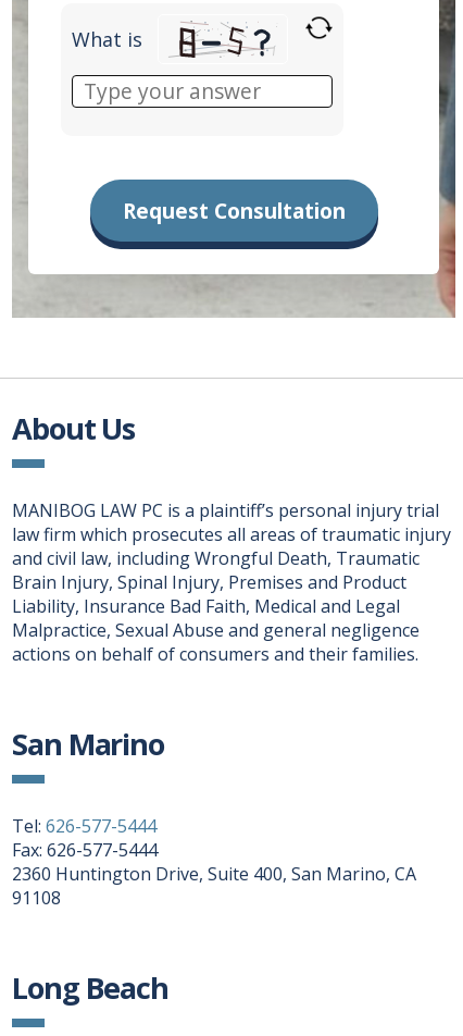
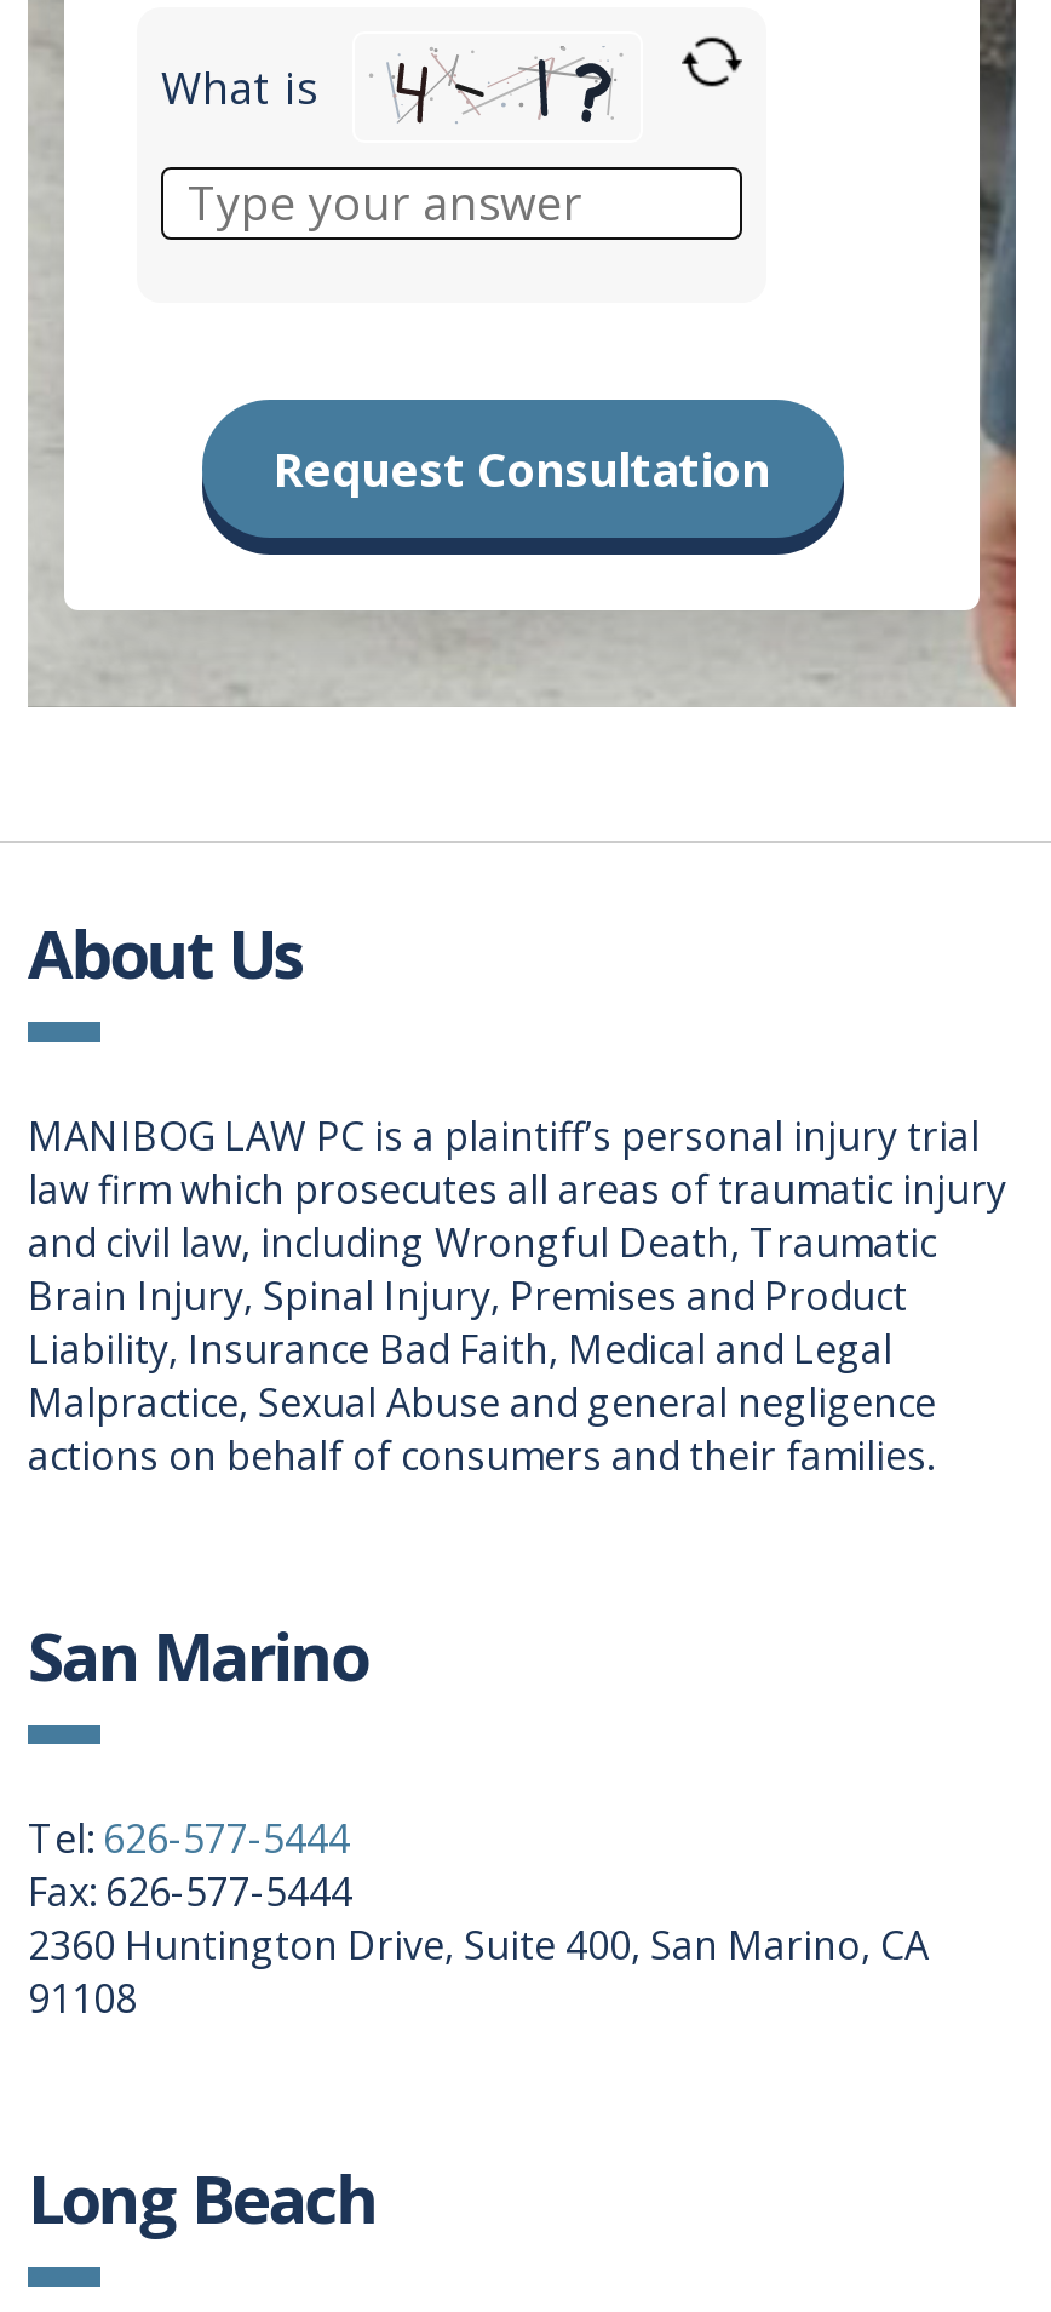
[175,22,274,59] [image] -> [386,46,616,128] [image]

